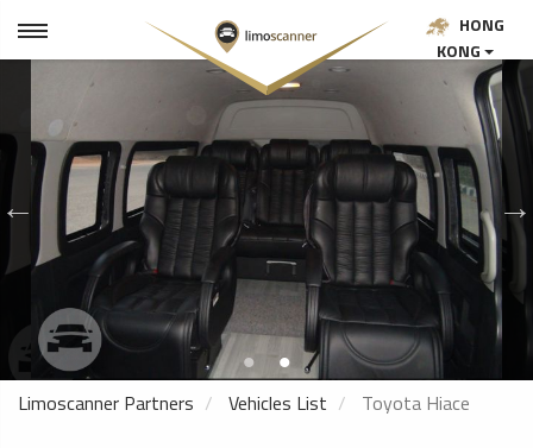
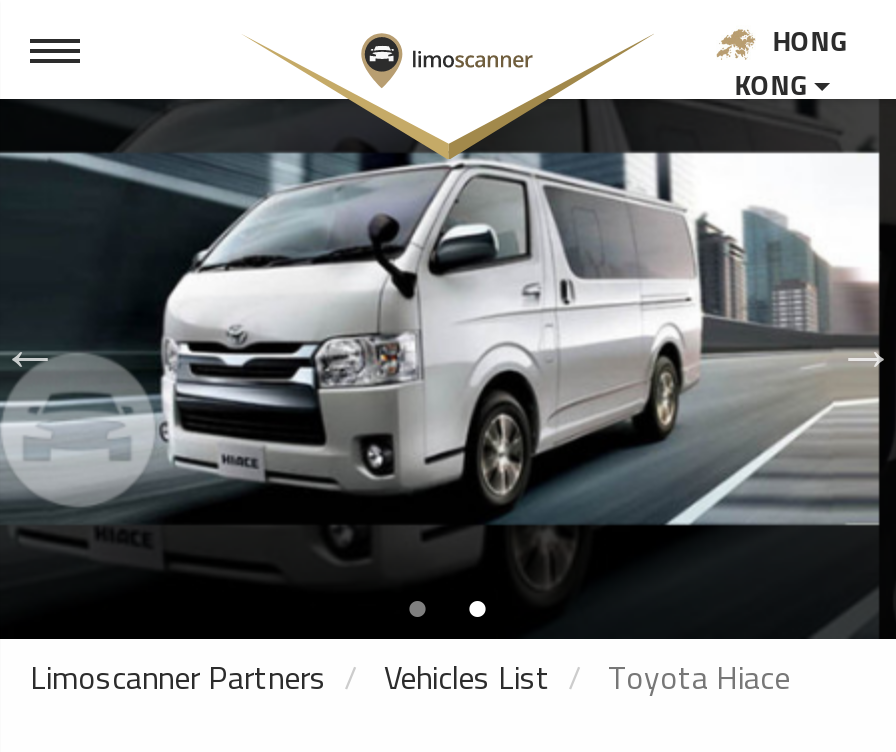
[4,59,523,380] [image] -> [6,99,882,639] [image]

